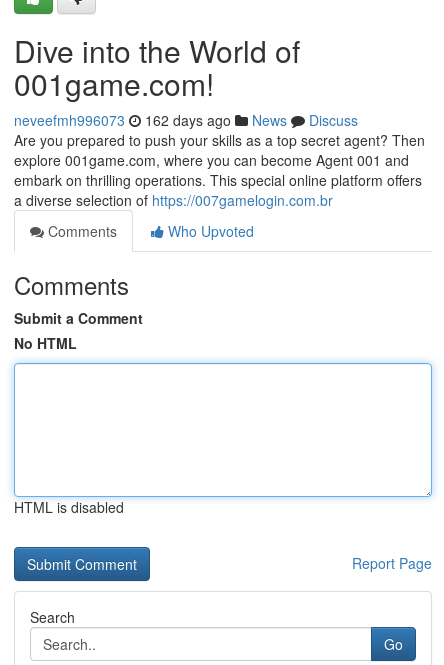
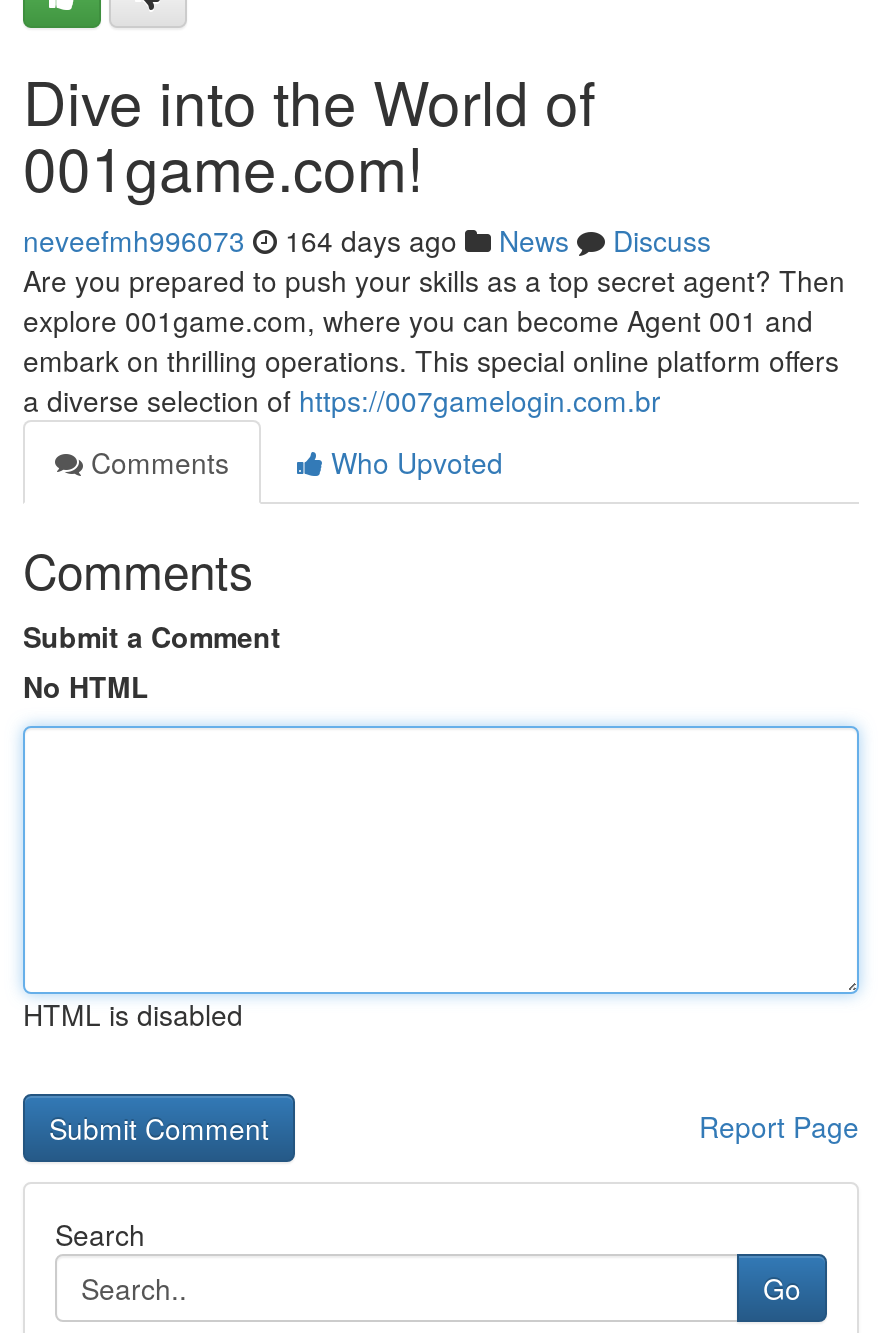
[14,110,358,130] neveefmh996073 162 days ago News Discuss -> [23,220,711,260] neveefmh996073 164 days ago News Discuss

